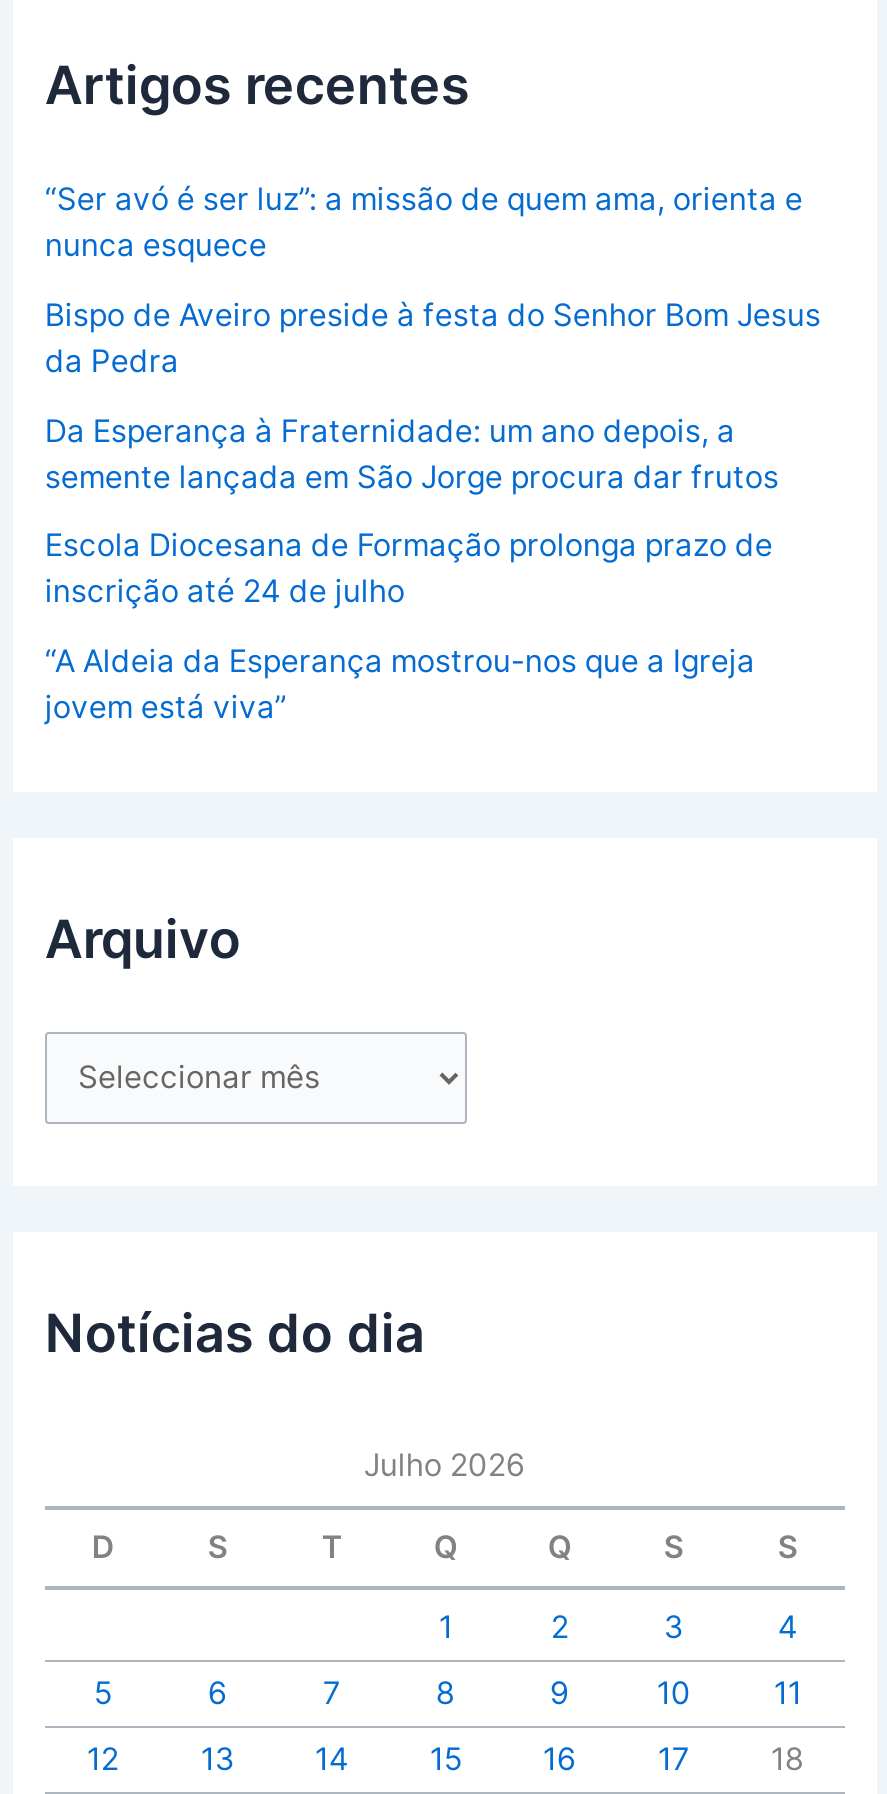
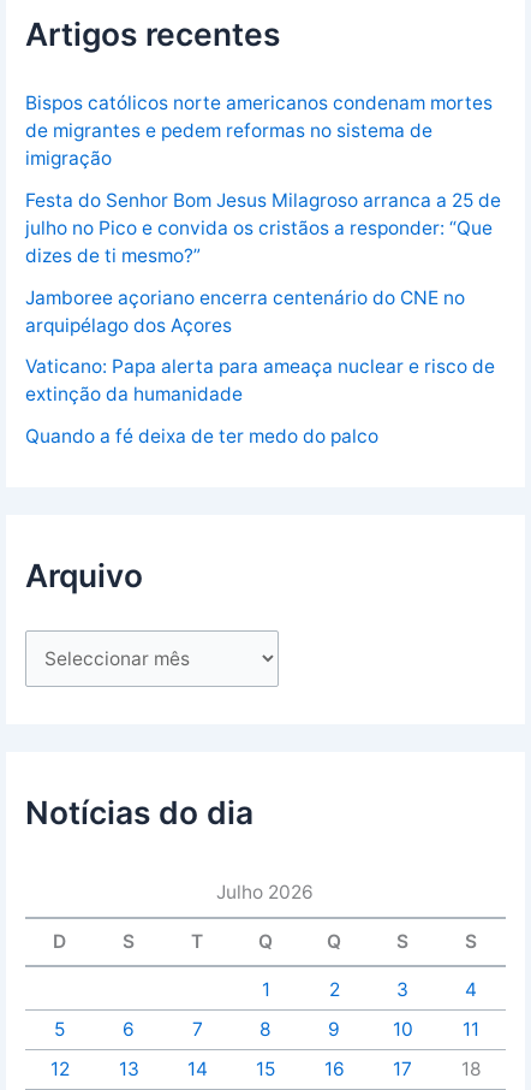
[45,181,803,265] “Ser avó é ser luz”: a missão de quem ama, orienta e | nunca esquece -> [25,92,492,170] Bispos católicos norte americanos condenam mortes | de migrantes e pedem reformas no sistema de | imigração
[45,296,821,380] Bispo de Aveiro preside à festa do Senhor Bom Jesus | da Pedra -> [25,189,501,267] Festa do Senhor Bom Jesus Milagroso arranca a 25 de | julho no Pico e convida os cristãos a responder: “Que | dizes de ti mesmo?”
[45,411,779,495] Da Esperança à Fraternidade: um ano depois, a | semente lançada em São Jorge procura dar frutos -> [25,286,465,336] Jamboree açoriano encerra centenário do CNE no | arquipélago dos Açores
[45,526,773,610] Escola Diocesana de Formação prolonga prazo de | inscrição até 24 de julho -> [25,355,495,406] Vaticano: Papa alerta para ameaça nuclear e risco de | extinção da humanidade
[45,642,755,726] “A Aldeia da Esperança mostrou-nos que a Igreja | jovem está viva” -> [25,424,378,447] Quando a fé deixa de ter medo do palco

